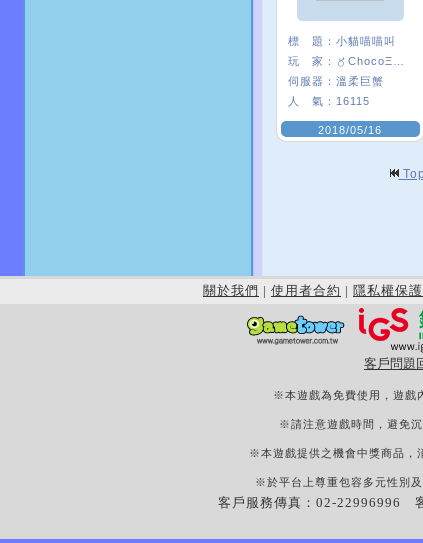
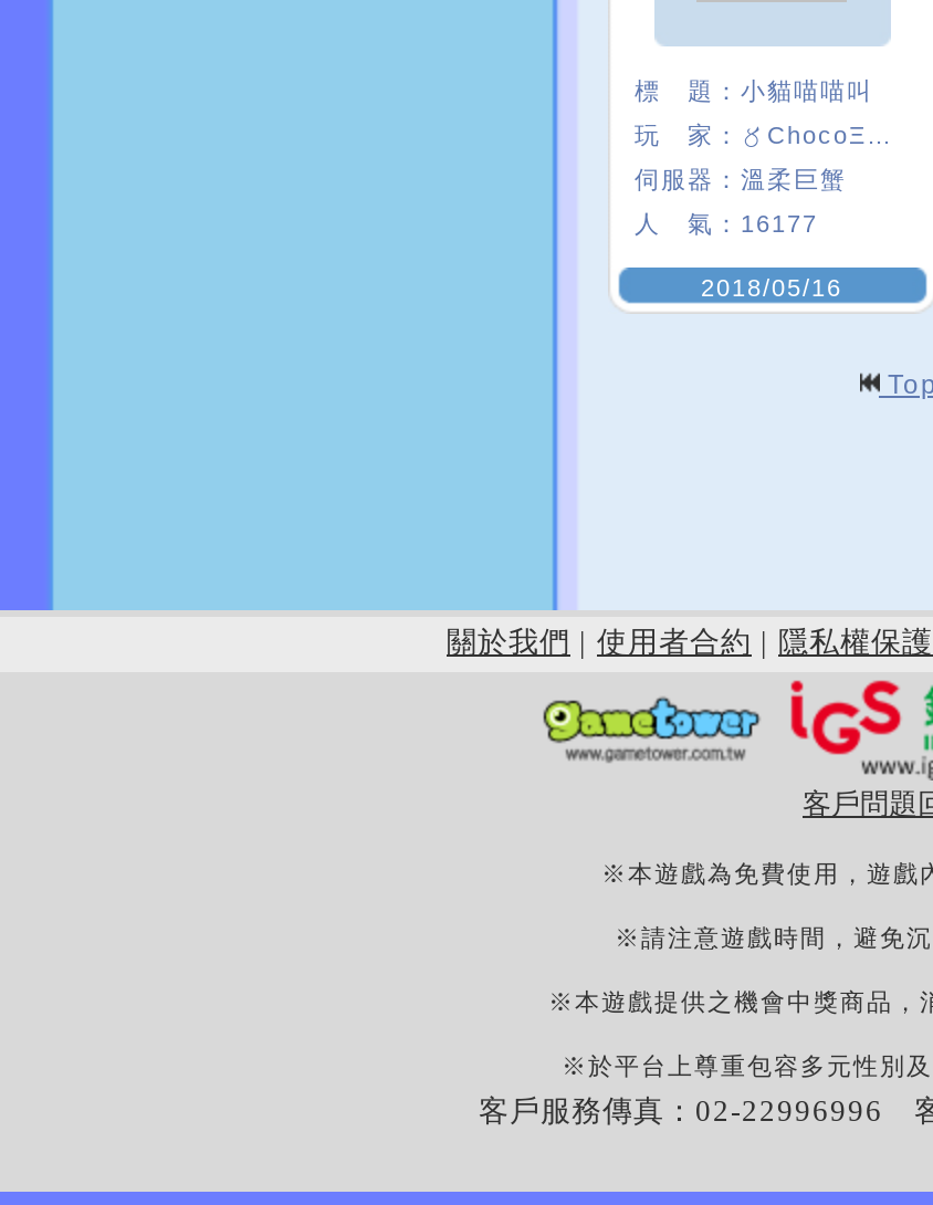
[288,95,370,107] 人 氣：16115 -> [635,210,818,237] 人 氣：16177

